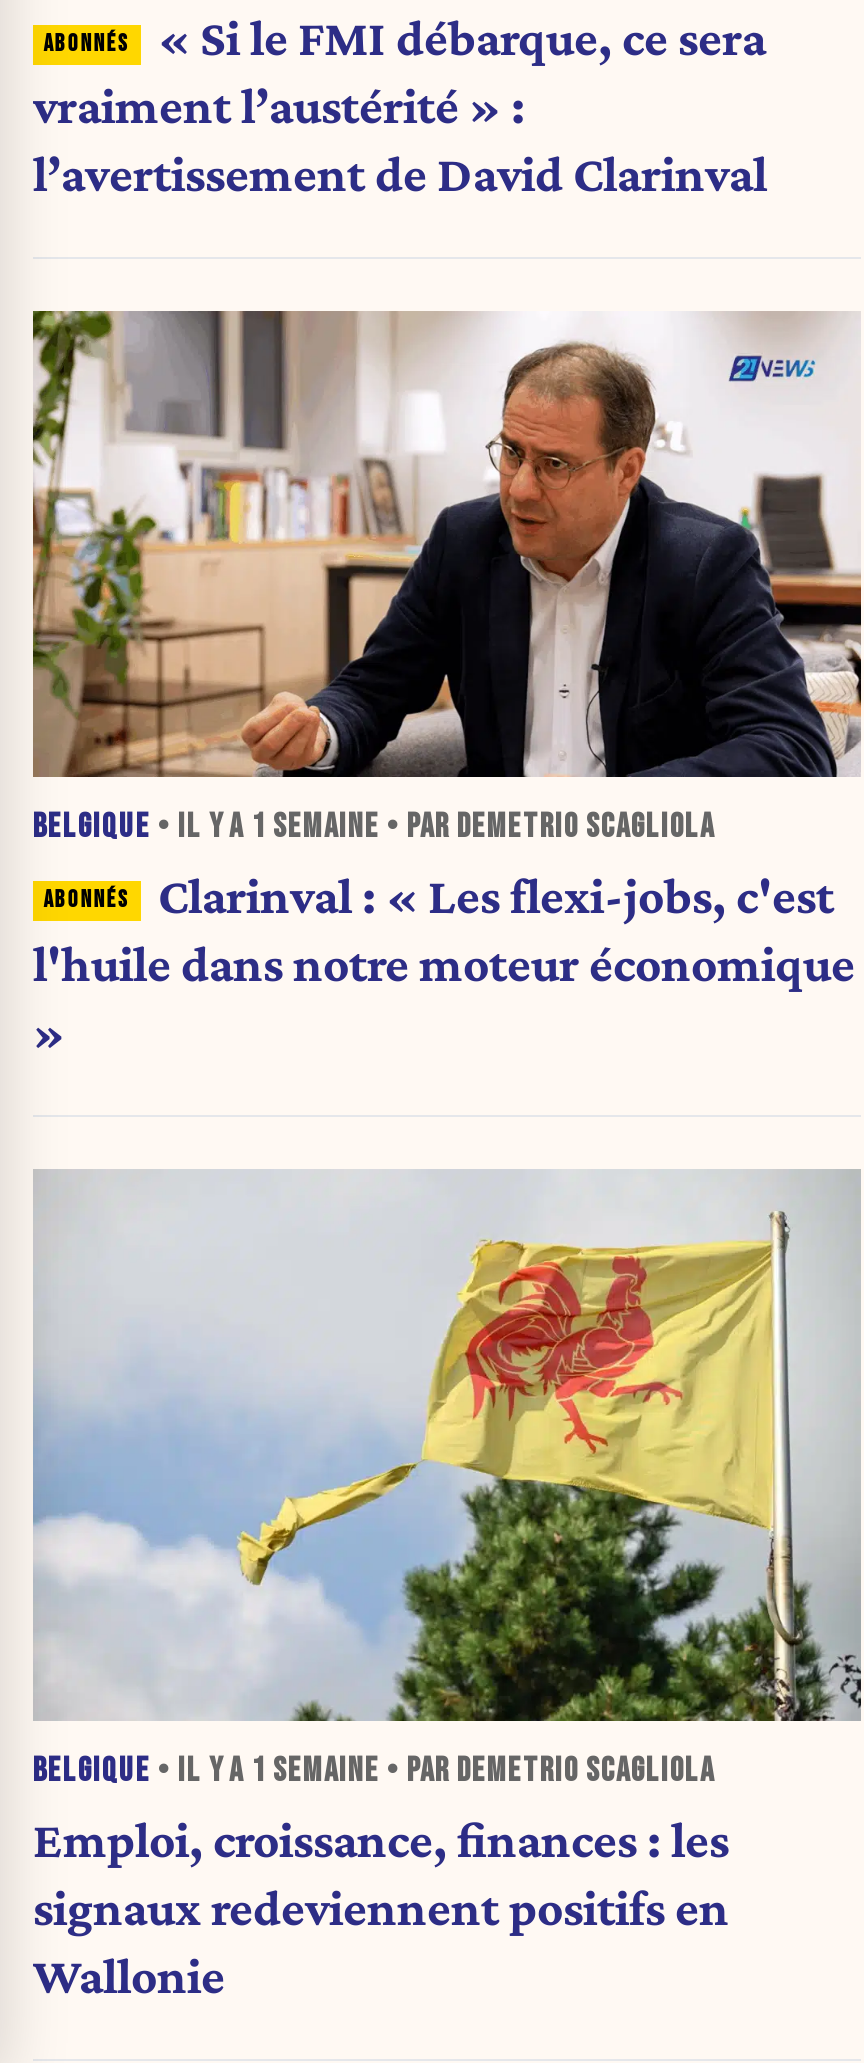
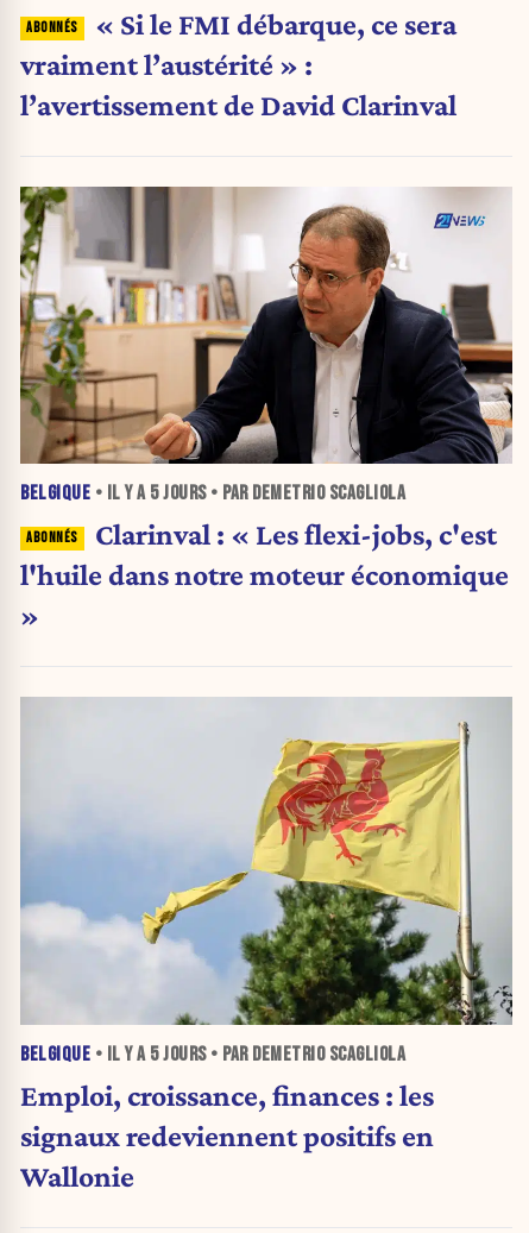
[33,806,715,846] BELGIQUE • IL Y A 1 SEMAINE • PAR DEMETRIO SCAGLIOLA -> [20,481,405,505] BELGIQUE • IL Y A 5 JOURS • PAR DEMETRIO SCAGLIOLA
[33,1750,715,1790] BELGIQUE • IL Y A 1 SEMAINE • PAR DEMETRIO SCAGLIOLA -> [20,1043,405,1066] BELGIQUE • IL Y A 5 JOURS • PAR DEMETRIO SCAGLIOLA

